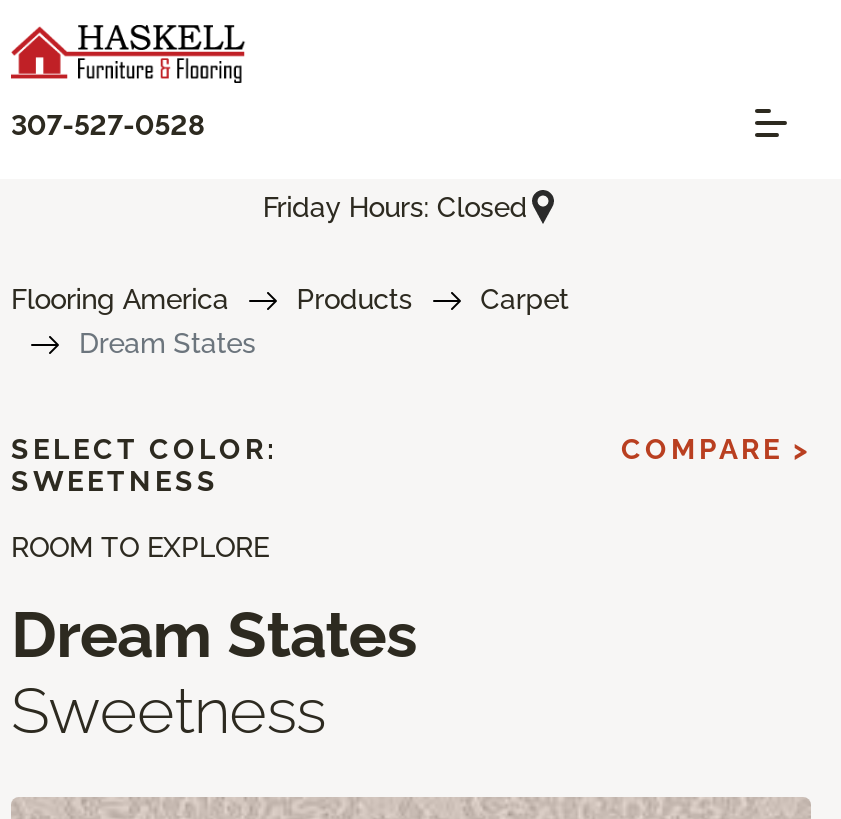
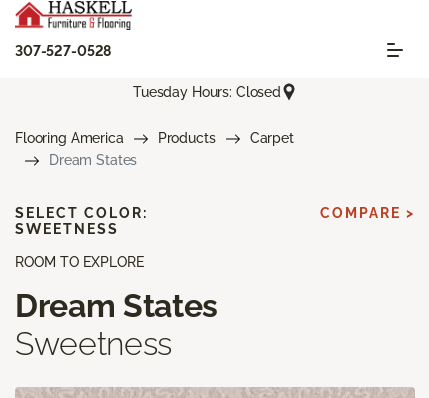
[263,190,527,222] Friday Hours: Closed -> [133,84,281,100] Tuesday Hours: Closed

